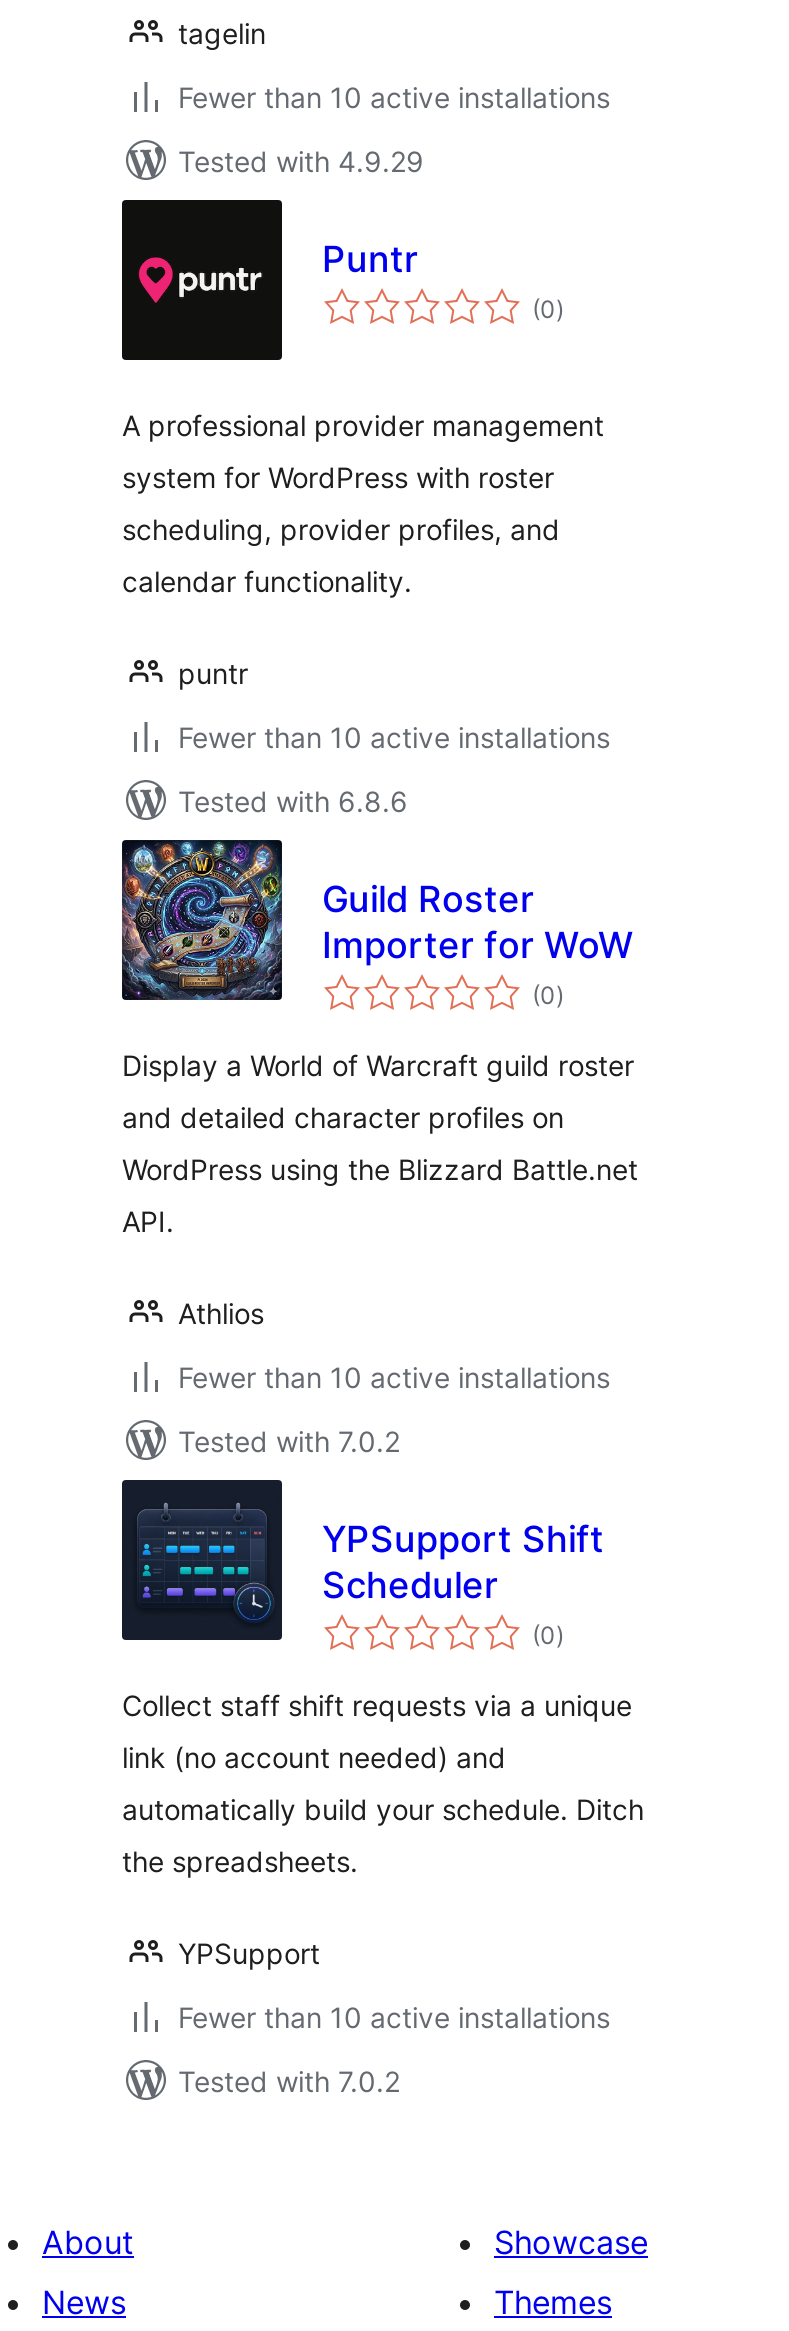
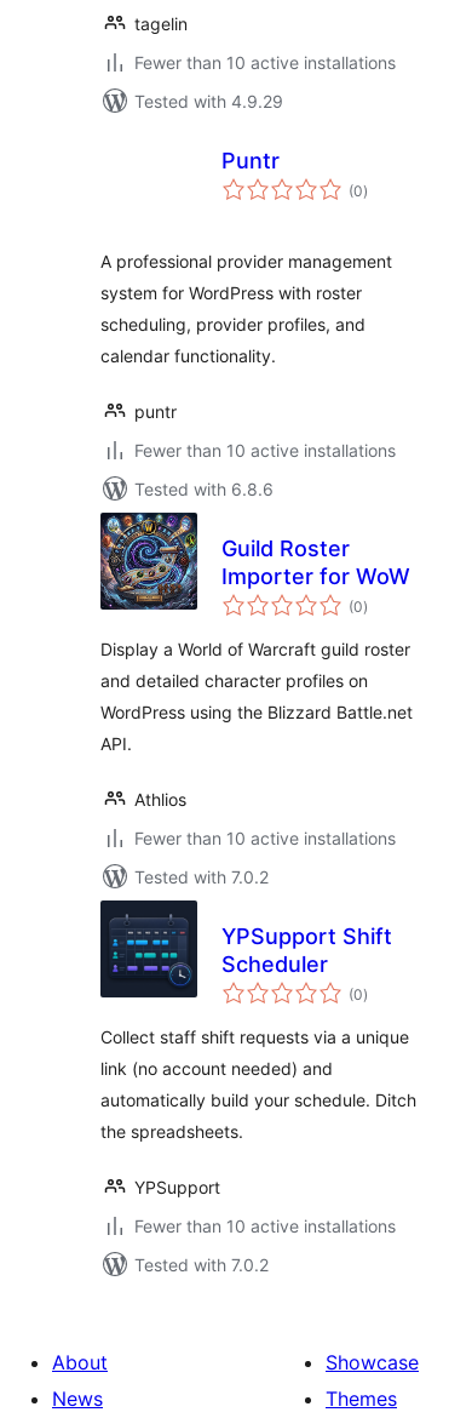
[120,198,284,362] [image] -> none

